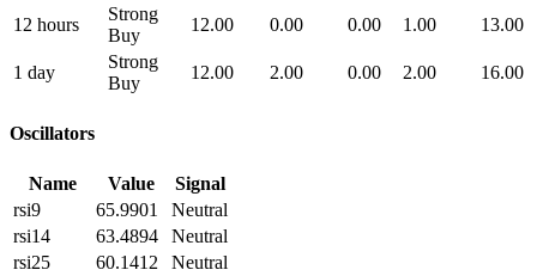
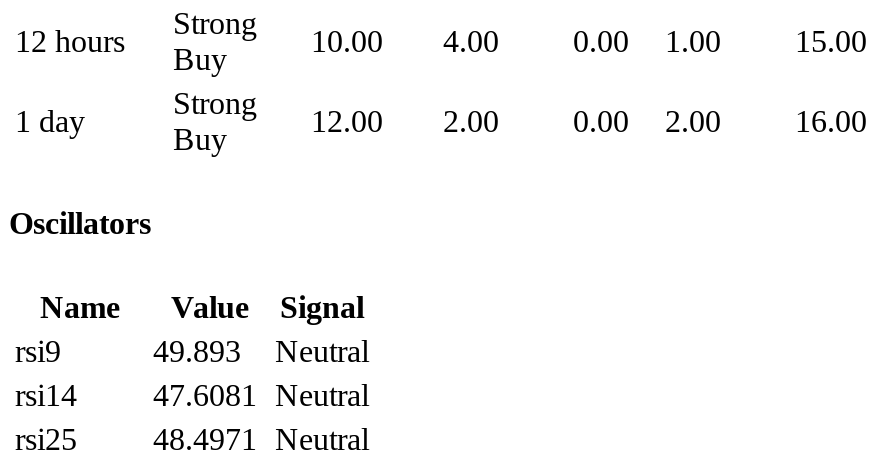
[191,14,234,34] 12.00 -> [311,23,383,57] 10.00
[270,14,303,34] 0.00 -> [443,23,499,57] 4.00
[481,14,524,34] 13.00 -> [795,23,867,57] 15.00
[96,200,228,220] 65.9901 Neutral -> [153,334,369,368] 49.893 Neutral
[96,226,228,246] 63.4894 | Neutral -> [153,378,369,412] 47.6081 Neutral
[96,252,228,273] 60.1412 | Neutral -> [153,422,369,456] 48.4971 Neutral

